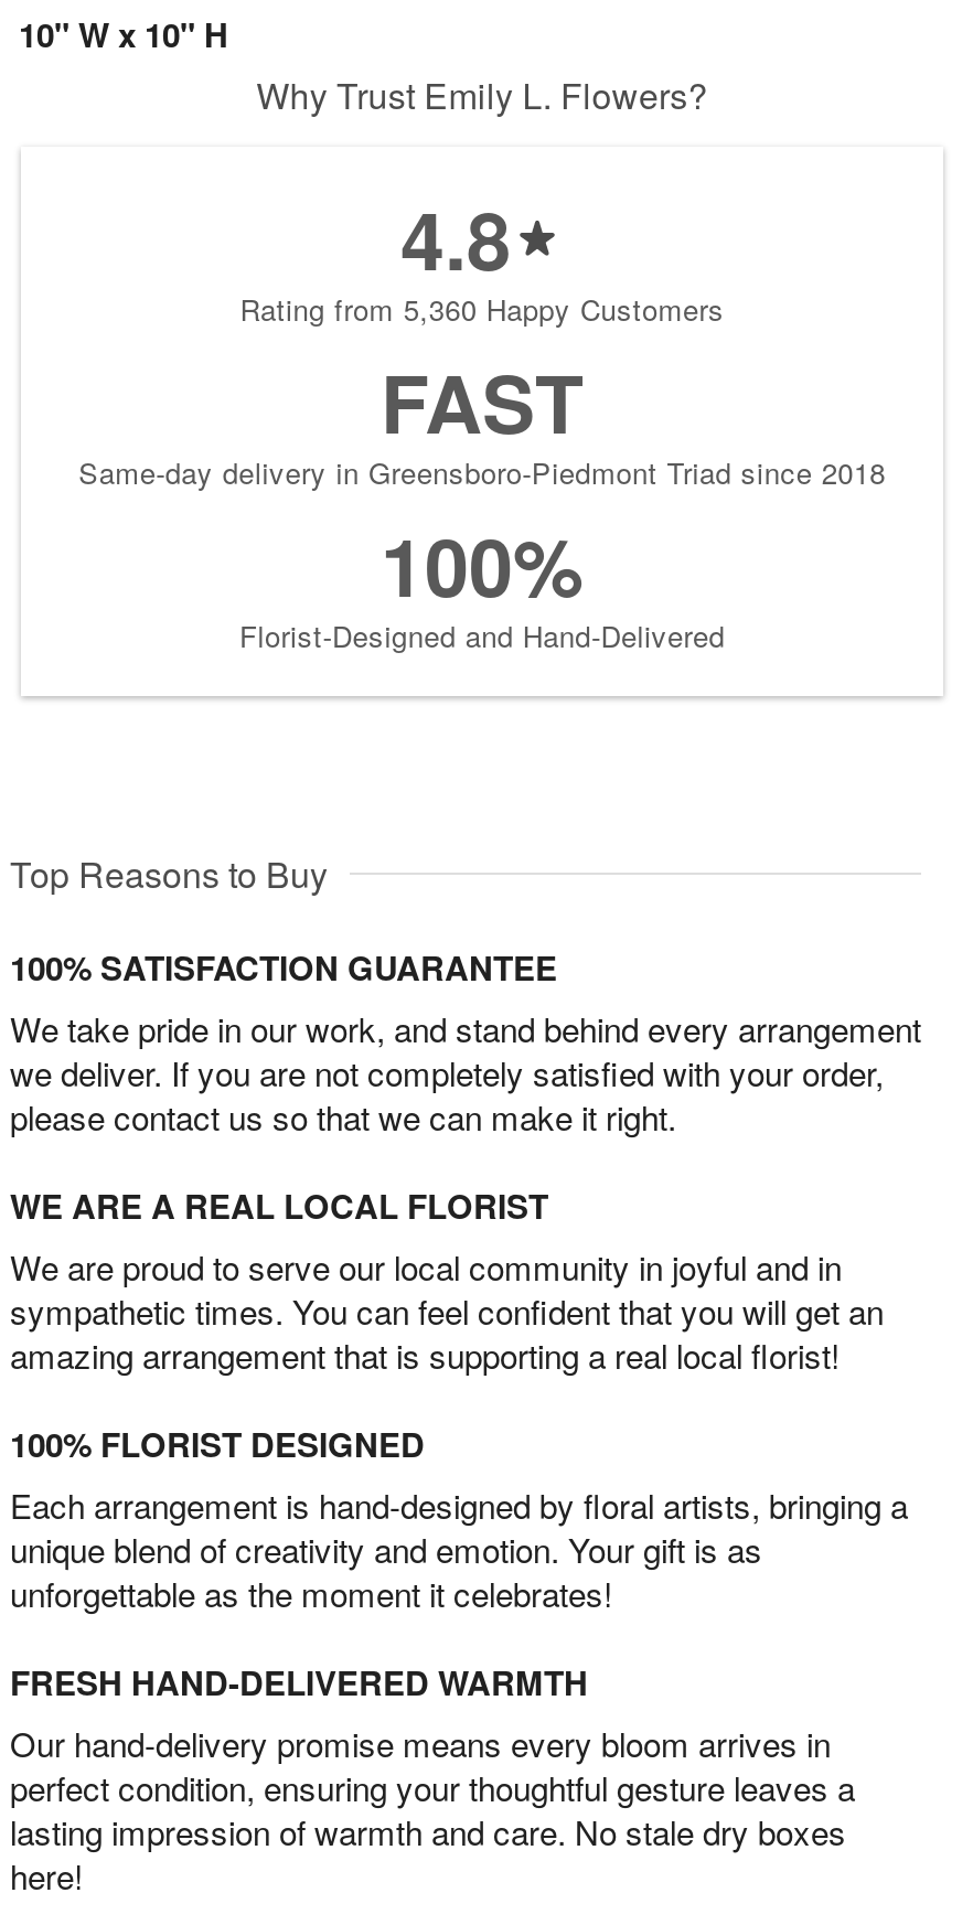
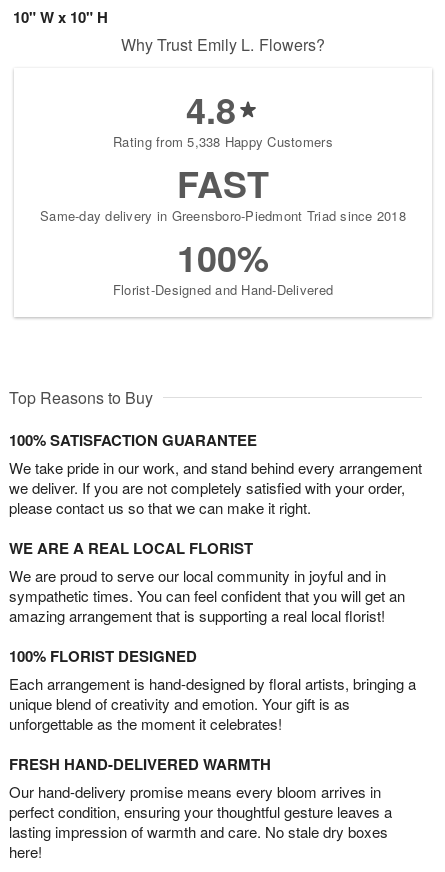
[240,289,724,331] Rating from 5,360 Happy Customers -> [113,132,333,151] Rating from 5,338 Happy Customers

